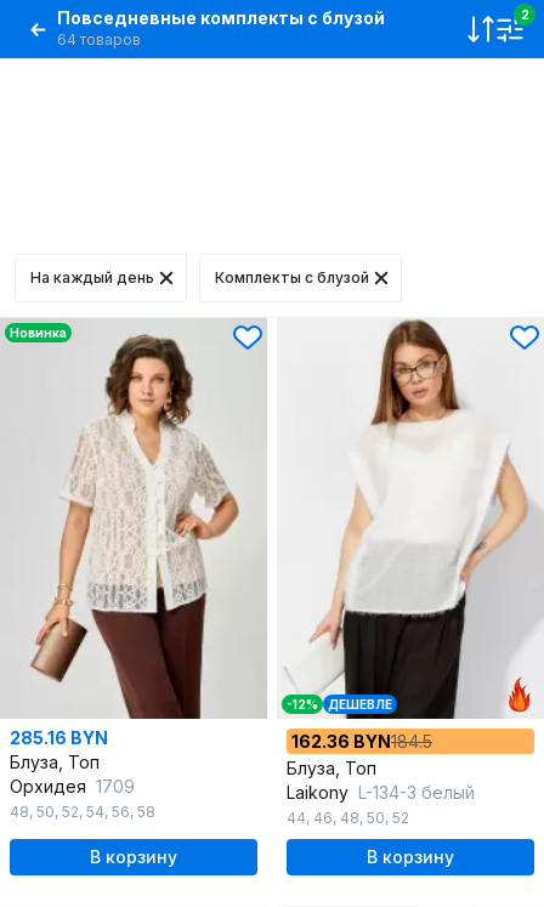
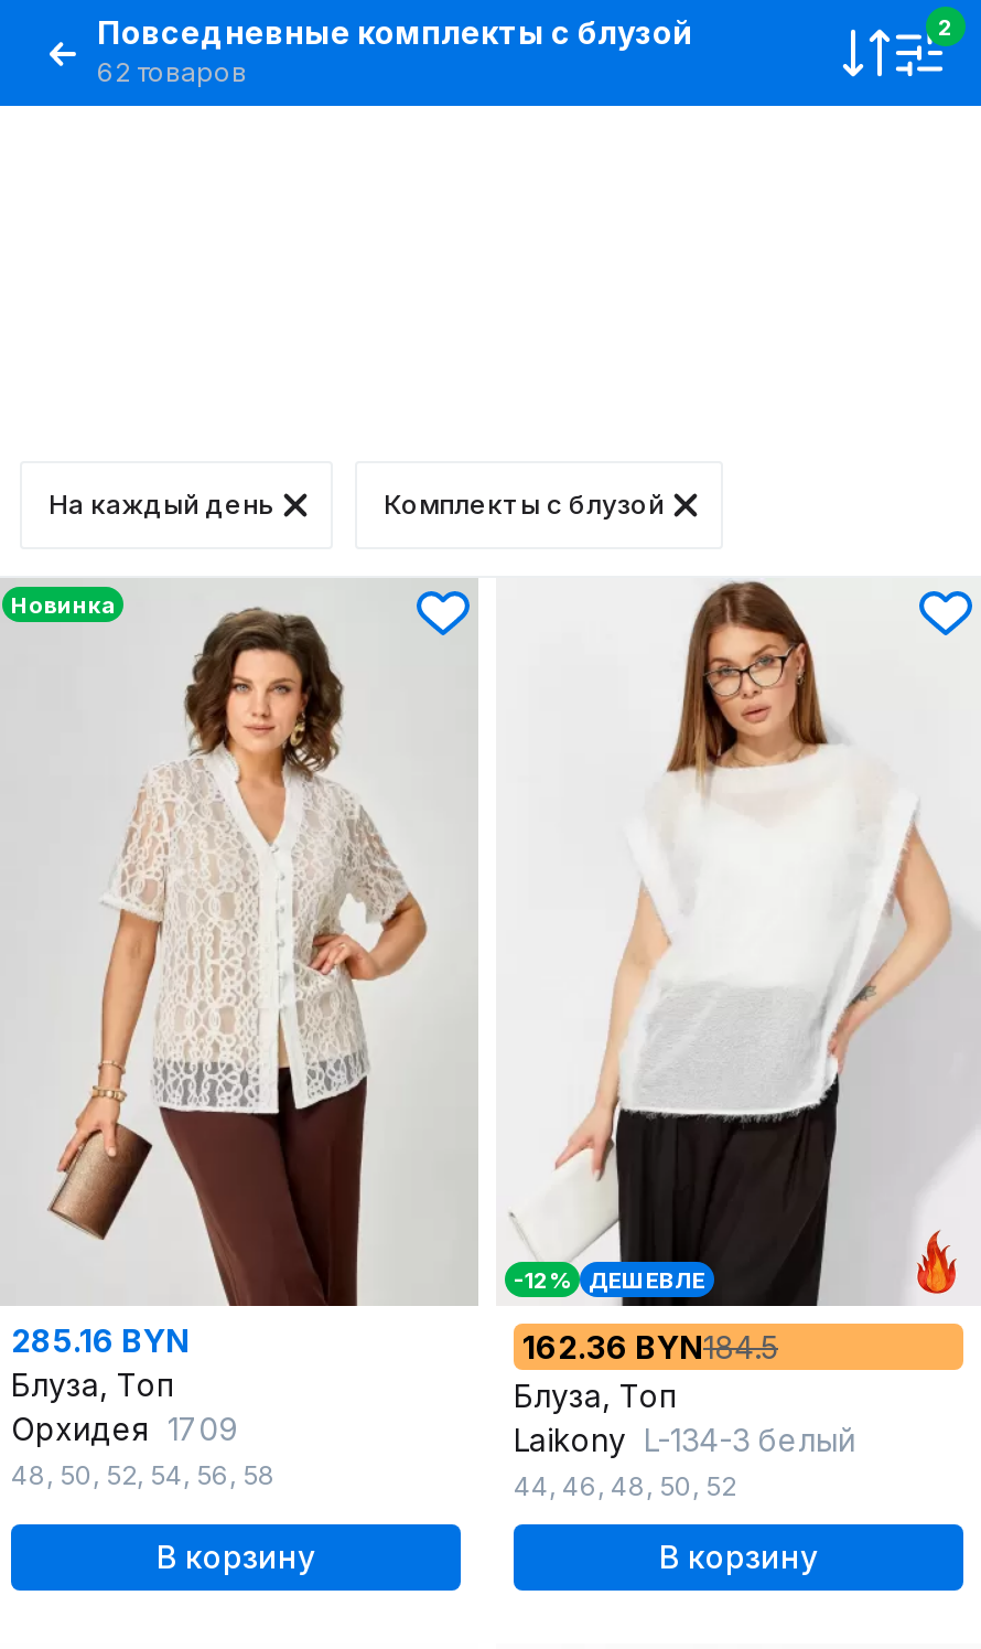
[57,30,141,49] 64 товаров -> [97,55,247,88] 62 товаров

